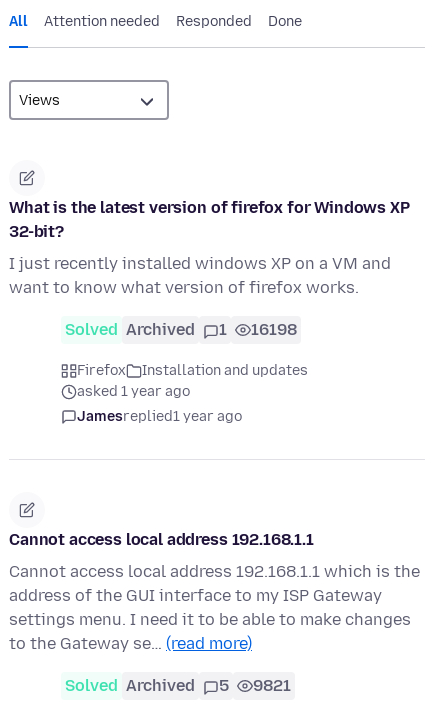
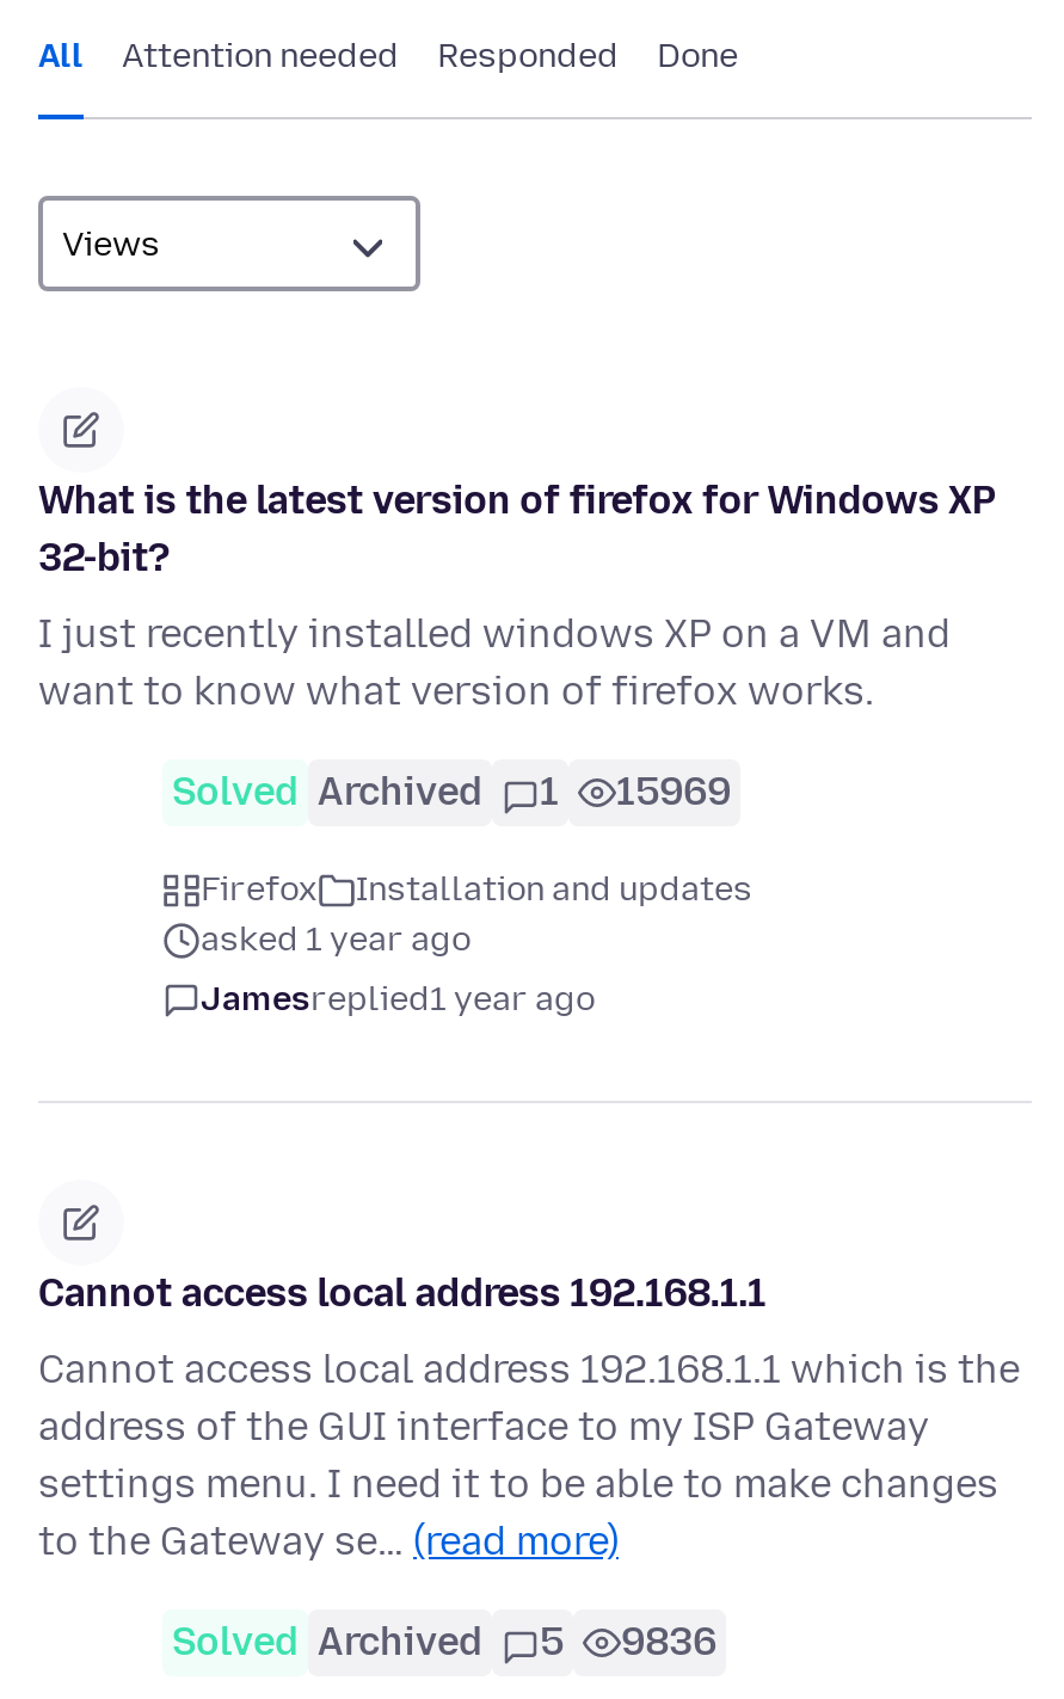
[65,320,297,339] Solved Archived 1 16198 -> [172,770,731,815] Solved Archived 1 15969
[65,676,291,695] Solved Archived 5 9821 -> [172,1620,716,1666] Solved Archived 5 9836

